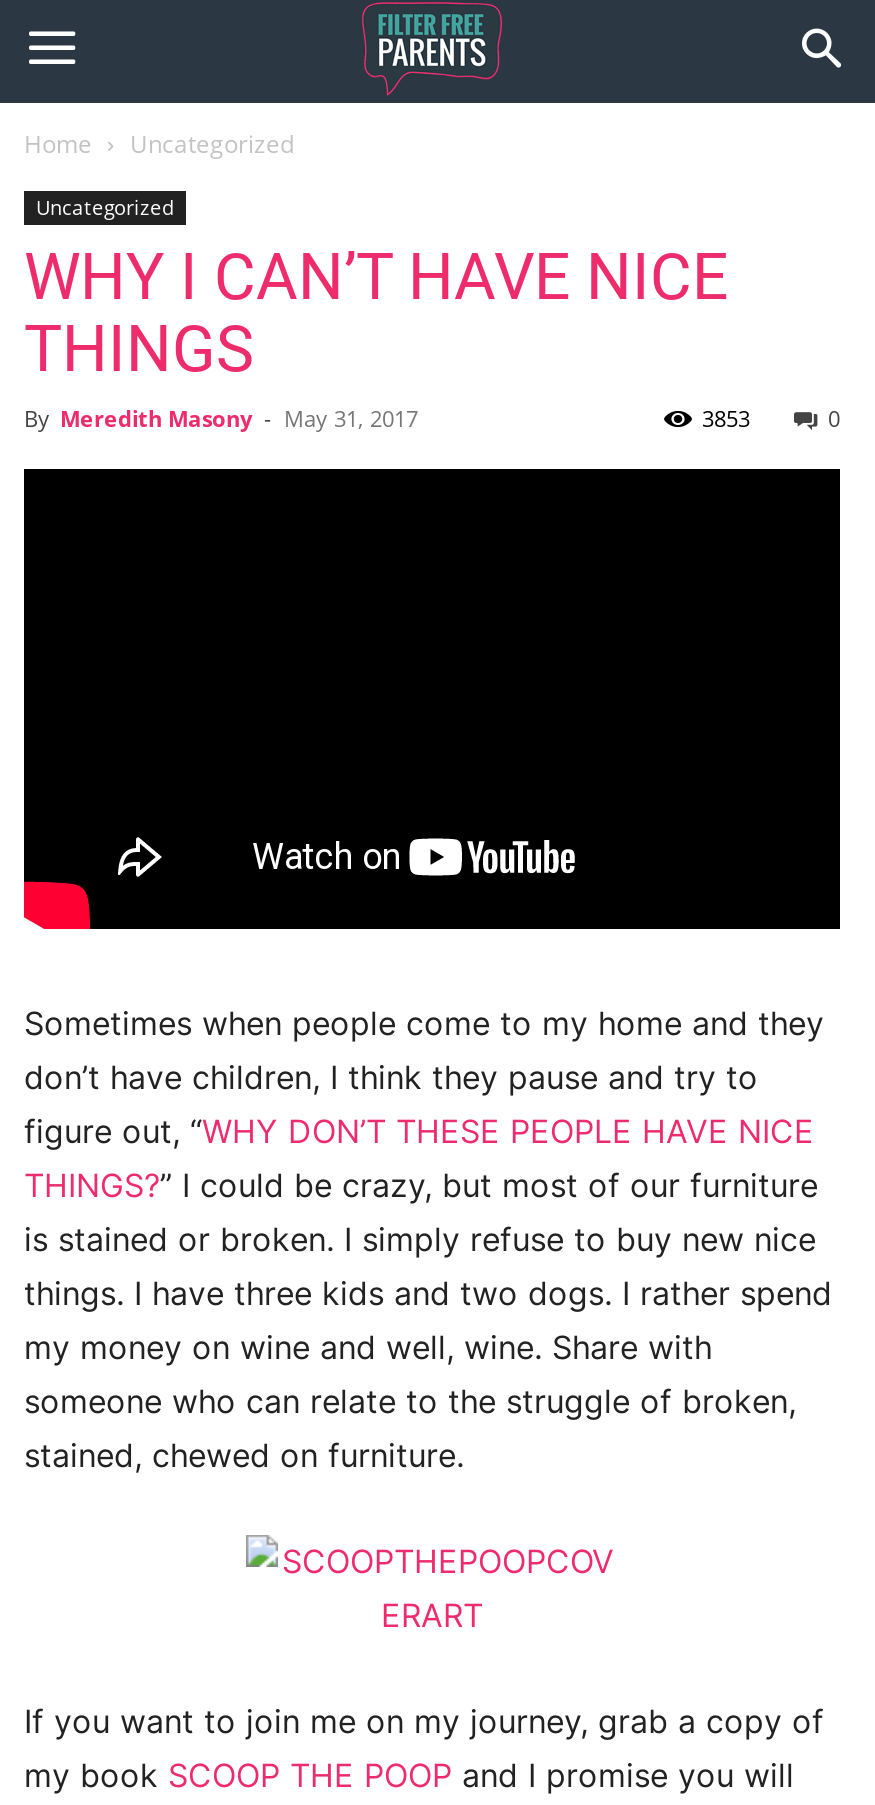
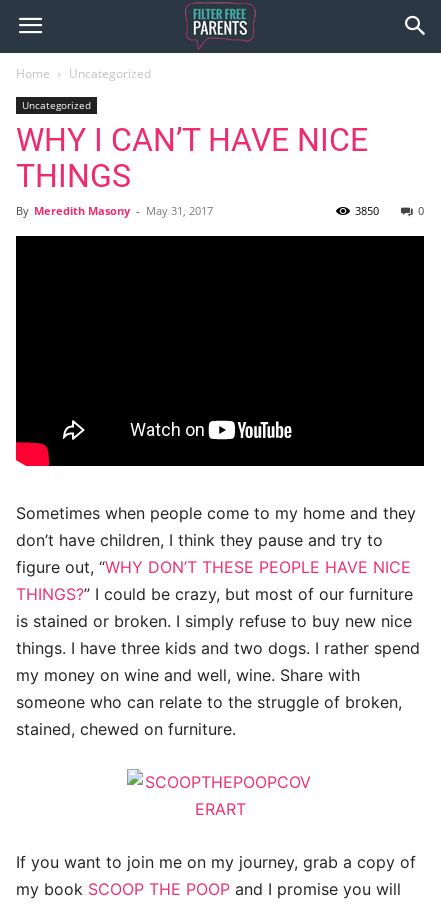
[702,403,750,433] 3853 -> [355,203,379,218] 3850

